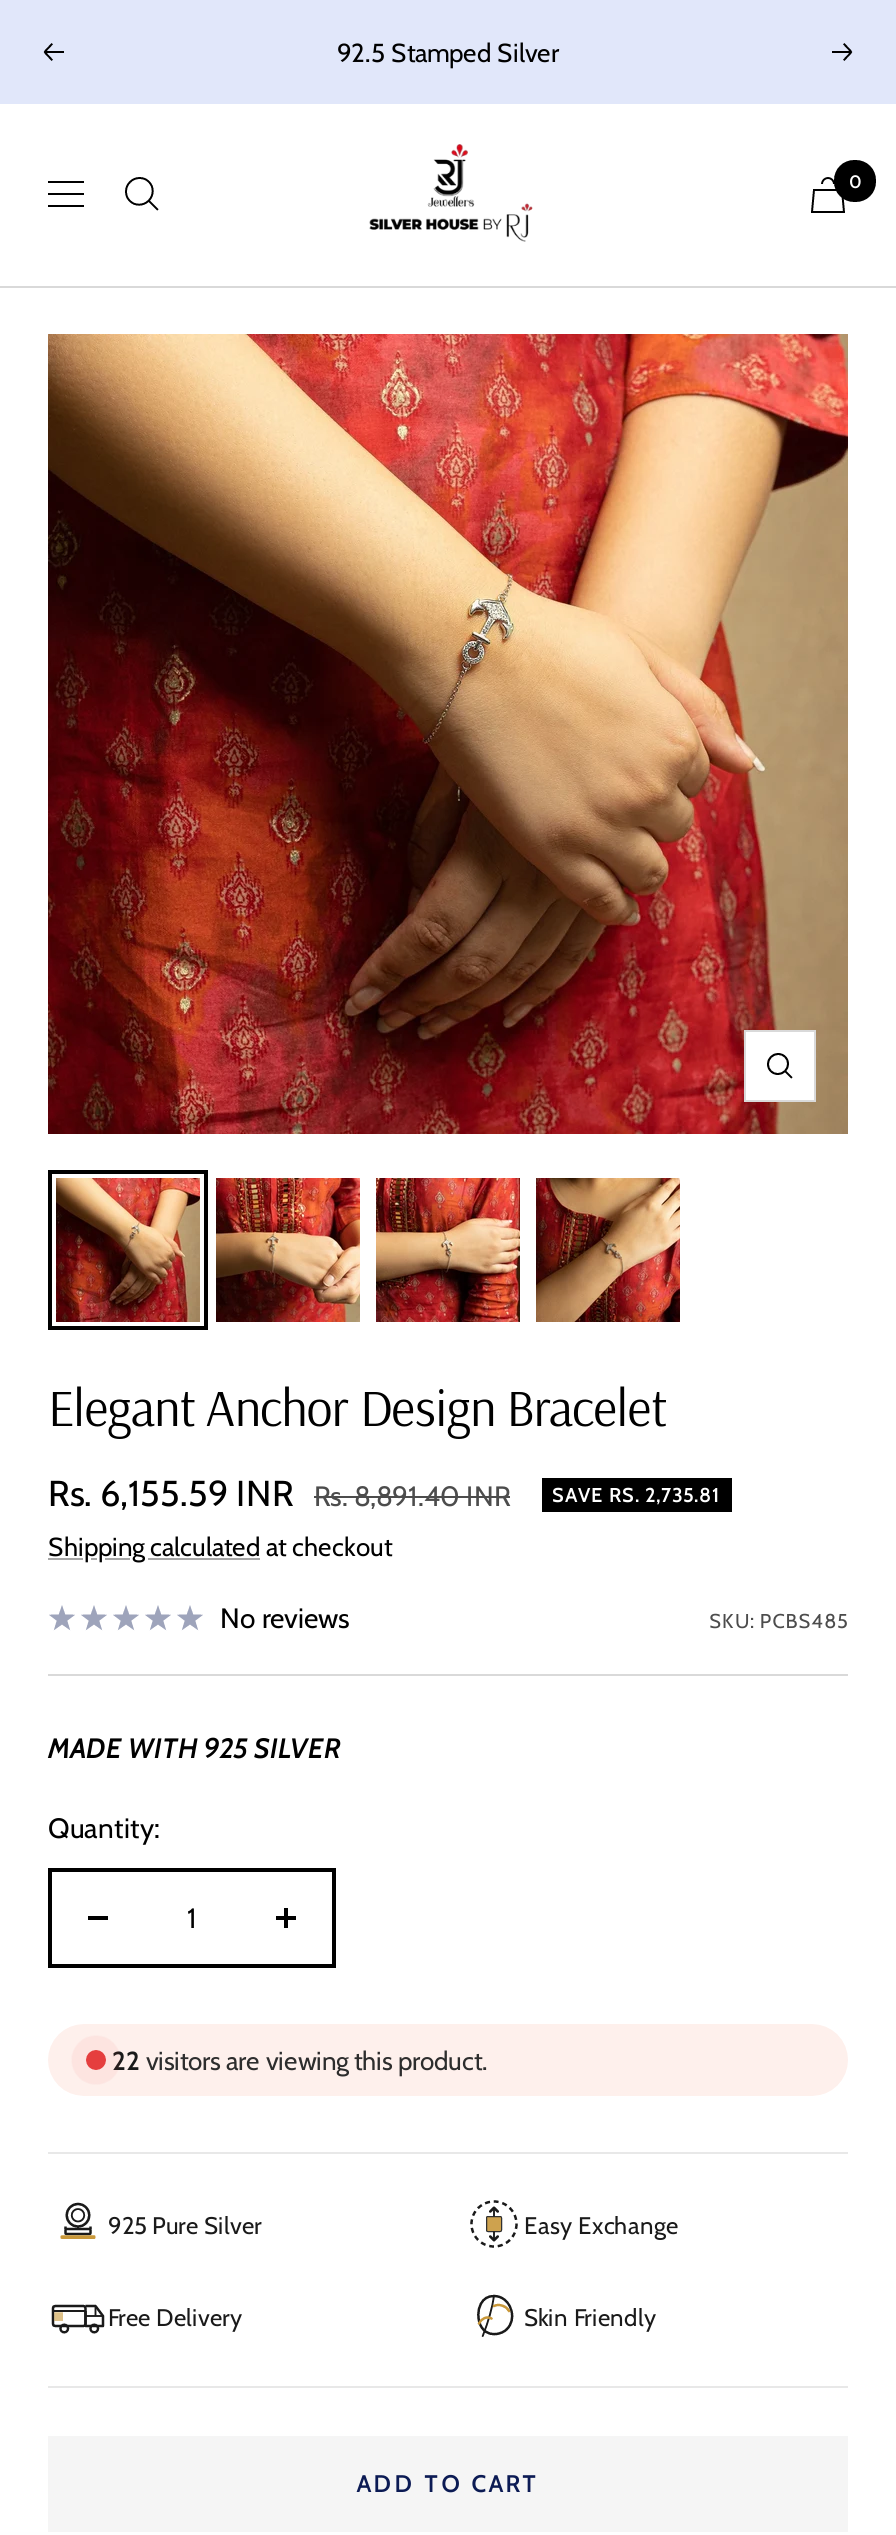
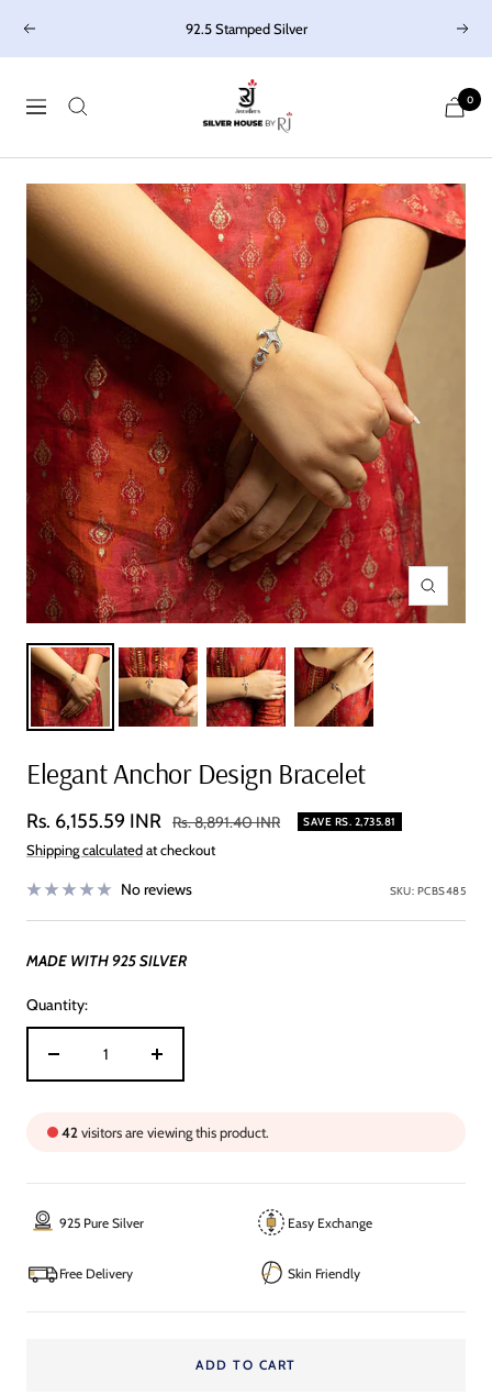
[112,2045,488,2077] 22 visitors are viewing this product. -> [62,1124,269,1141] 42 visitors are viewing this product.

